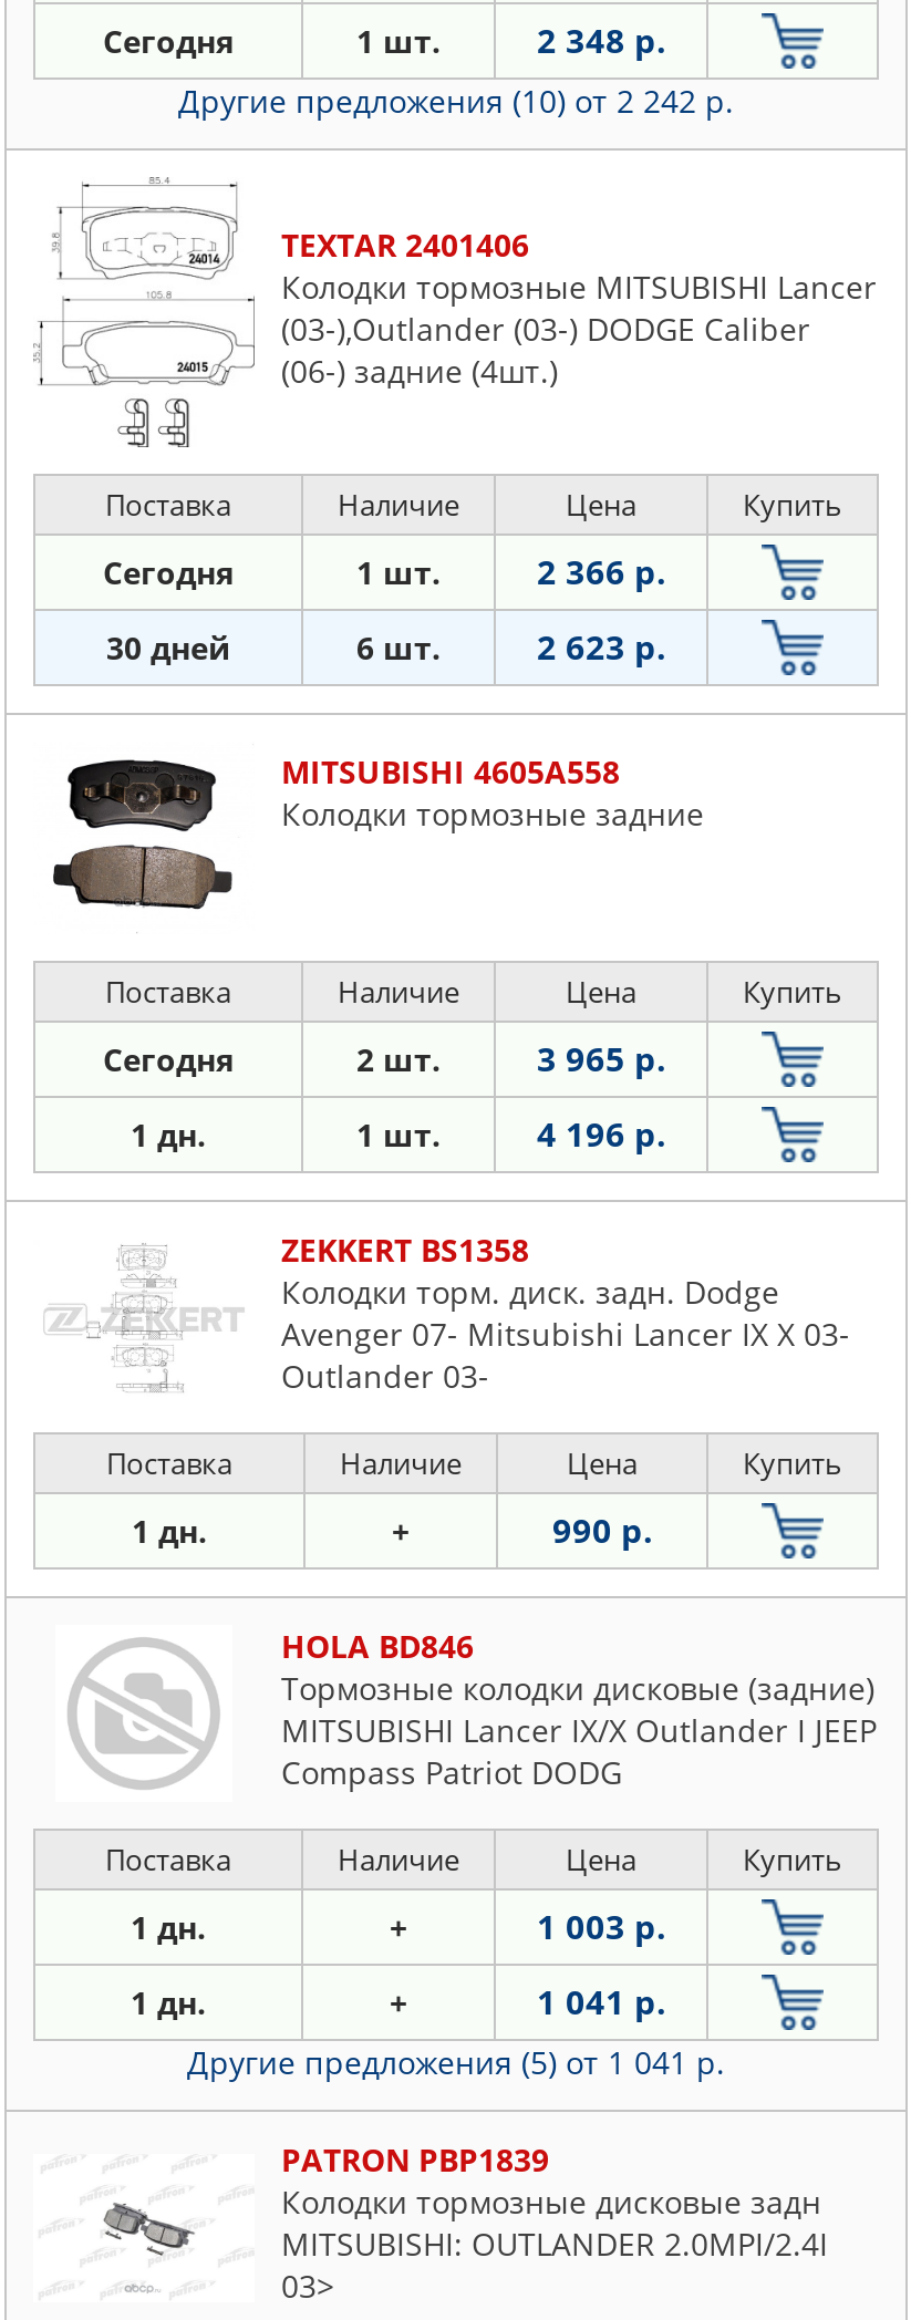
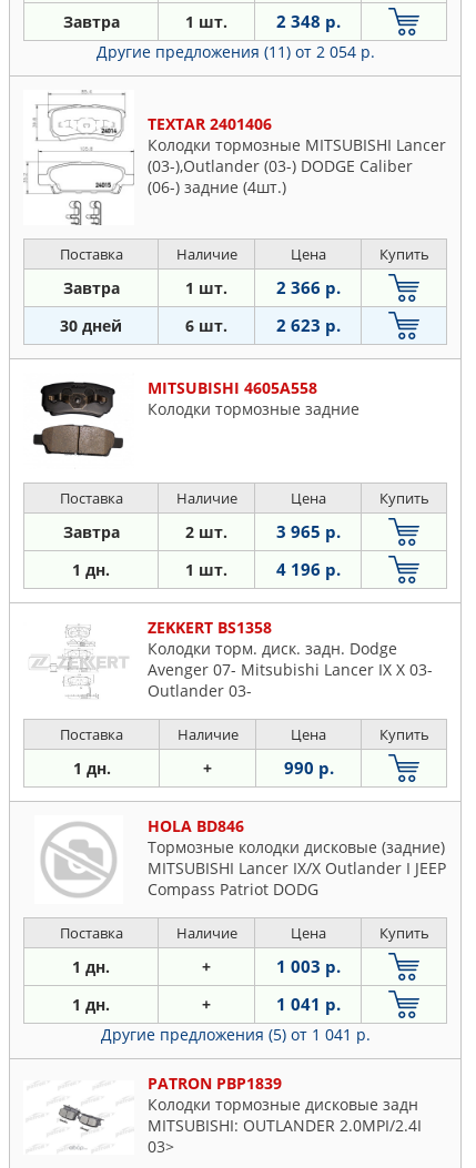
[103,19,234,61] Сегодня -> [63,11,119,32] Завтра
[178,79,734,121] Другие предложения (10) от 2 242 р. -> [96,40,374,62] Другие предложения (11) от 2 054 р.
[103,552,234,594] Сегодня -> [63,278,119,299] Завтра
[103,1039,234,1081] Сегодня -> [63,522,119,543] Завтра

